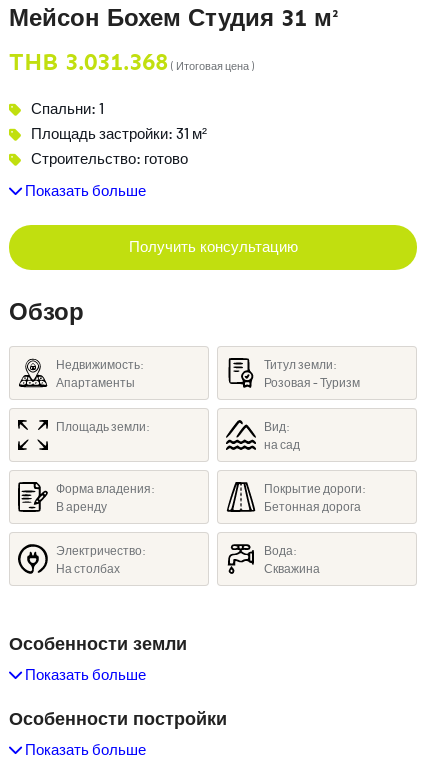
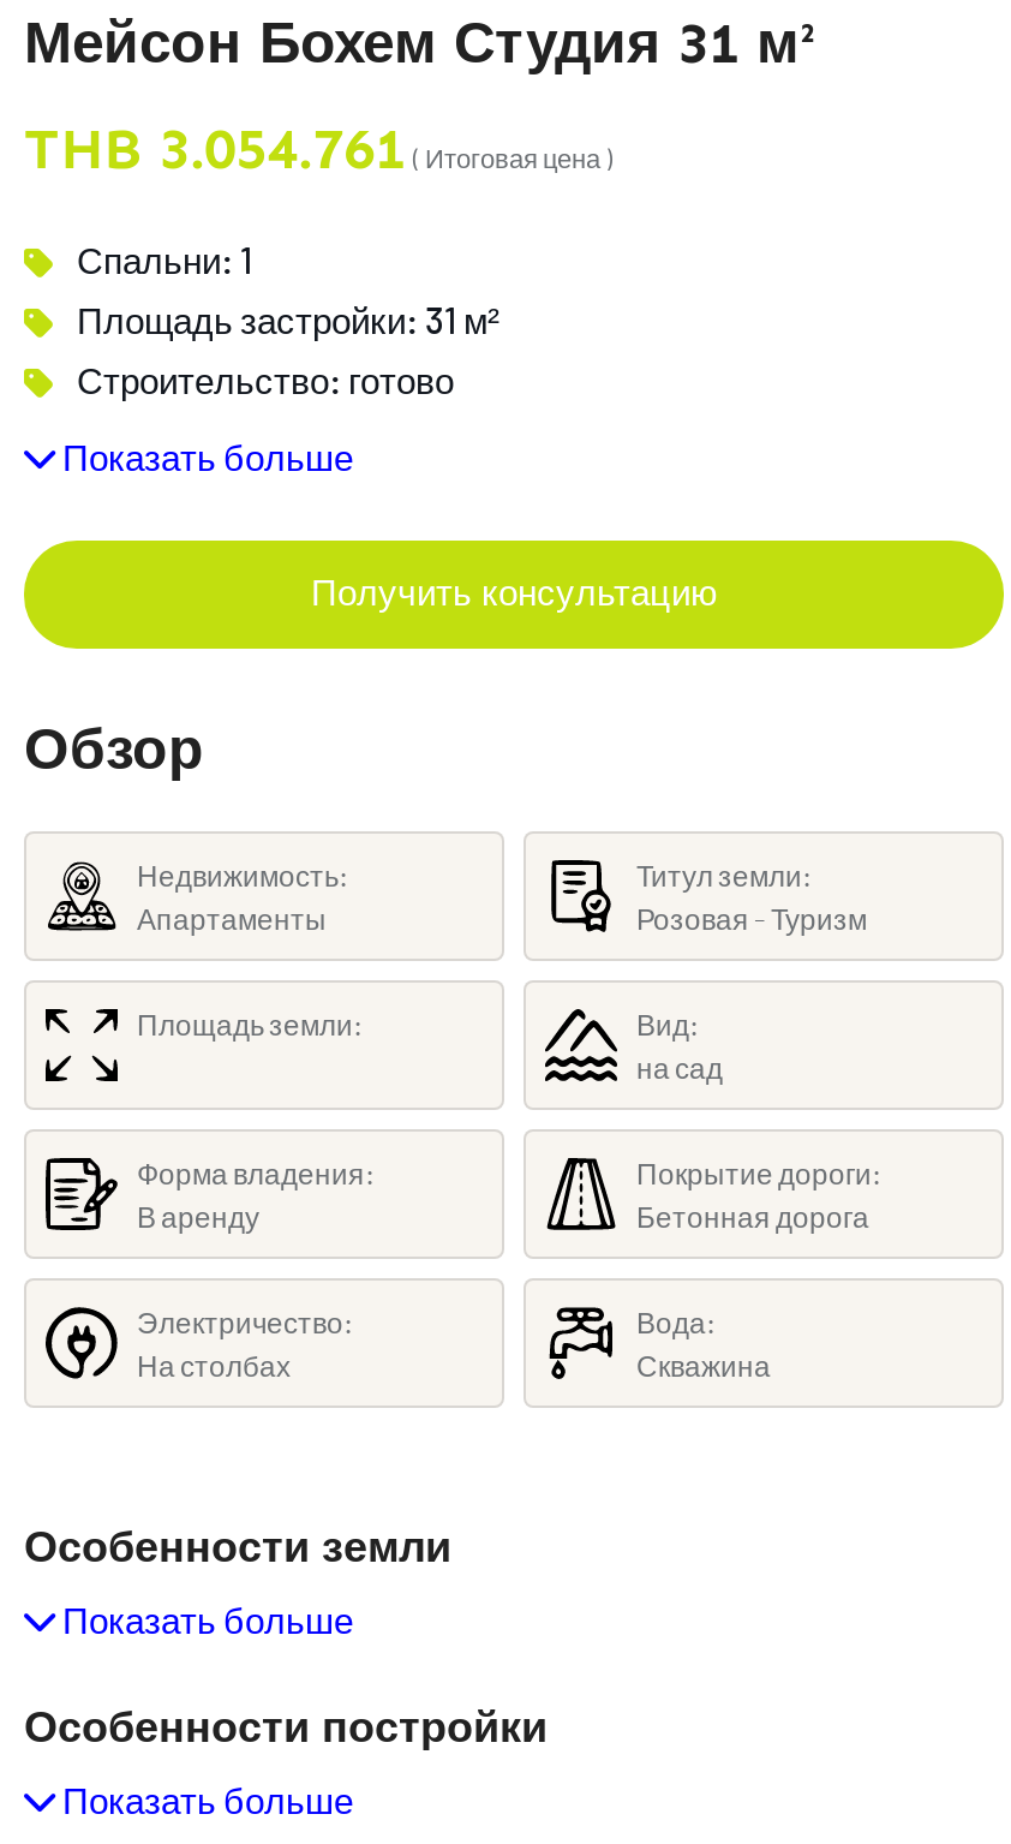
[9,47,254,76] THB 3.031.368 ( Итоговая цена ) -> [24,113,612,183] THB 3.054.761 ( Итоговая цена )

